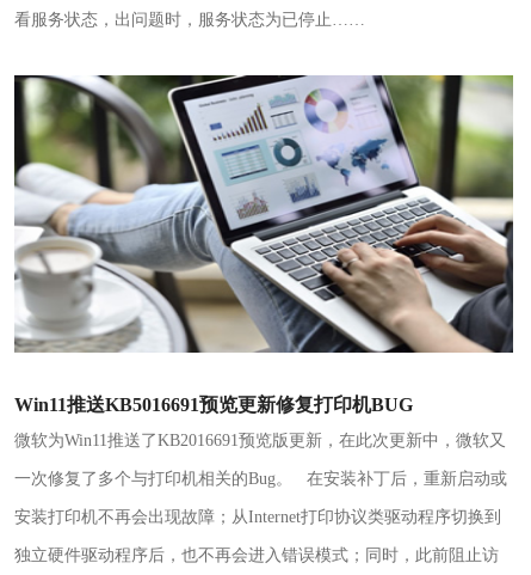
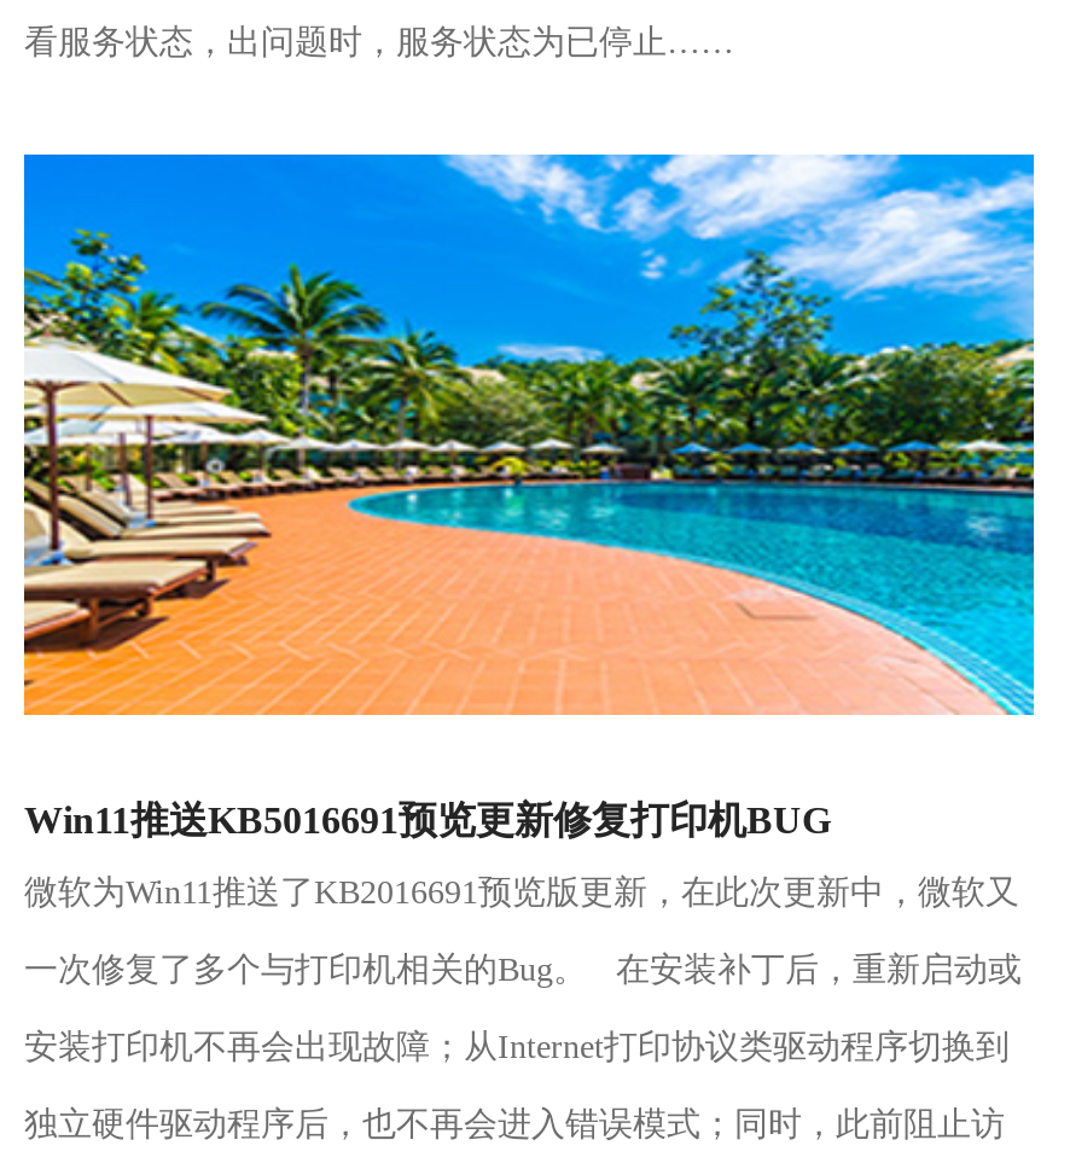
[13,74,514,354] [image] -> [22,152,1036,717] [image]

